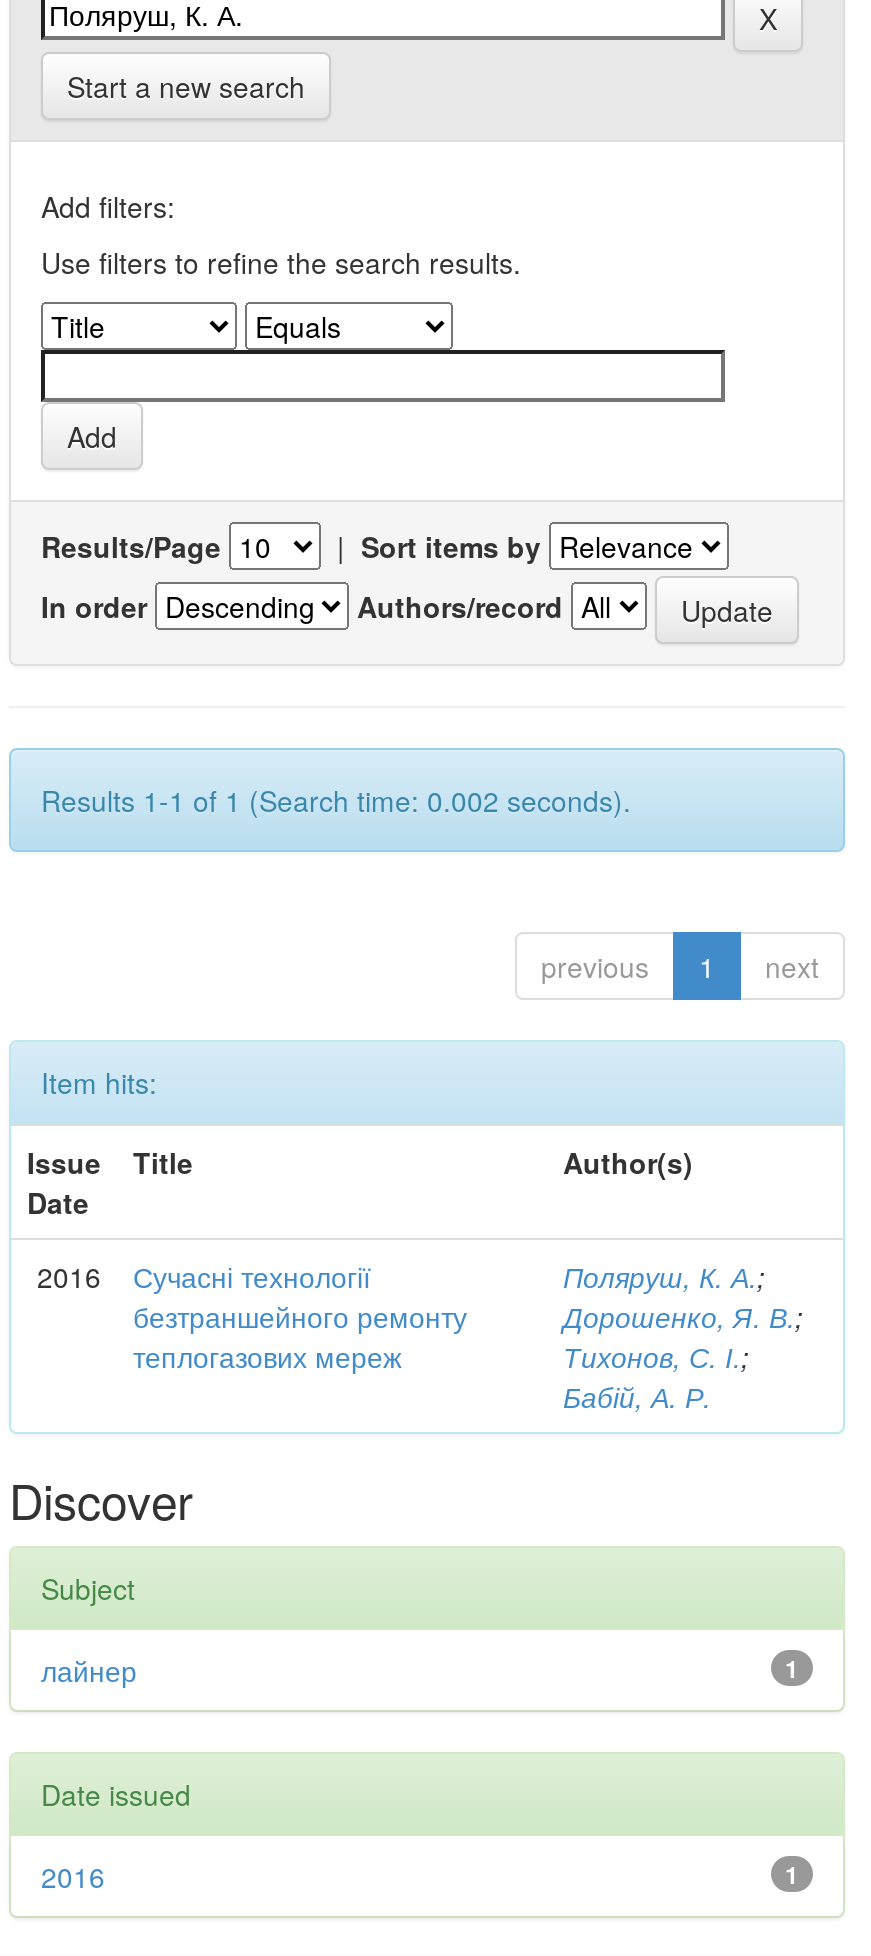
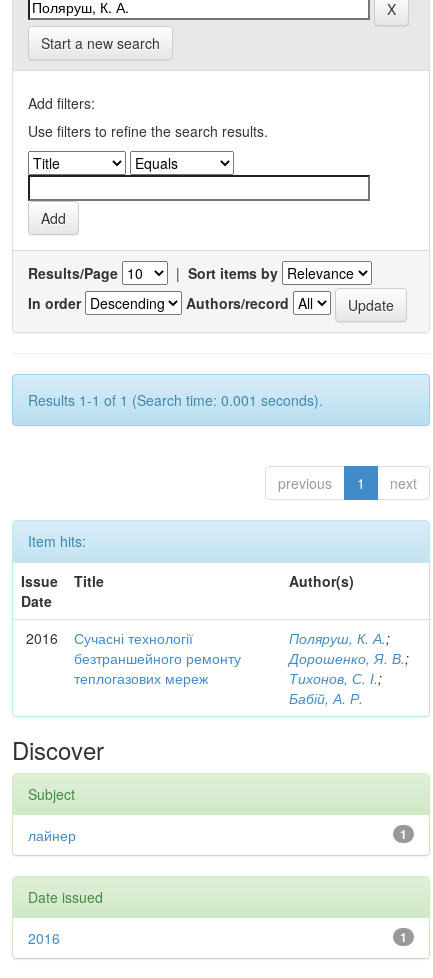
[41,780,631,820] Results 1-1 of 1 (Search time: 0.002 seconds). -> [28,390,323,410] Results 1-1 of 1 (Search time: 0.001 seconds).

